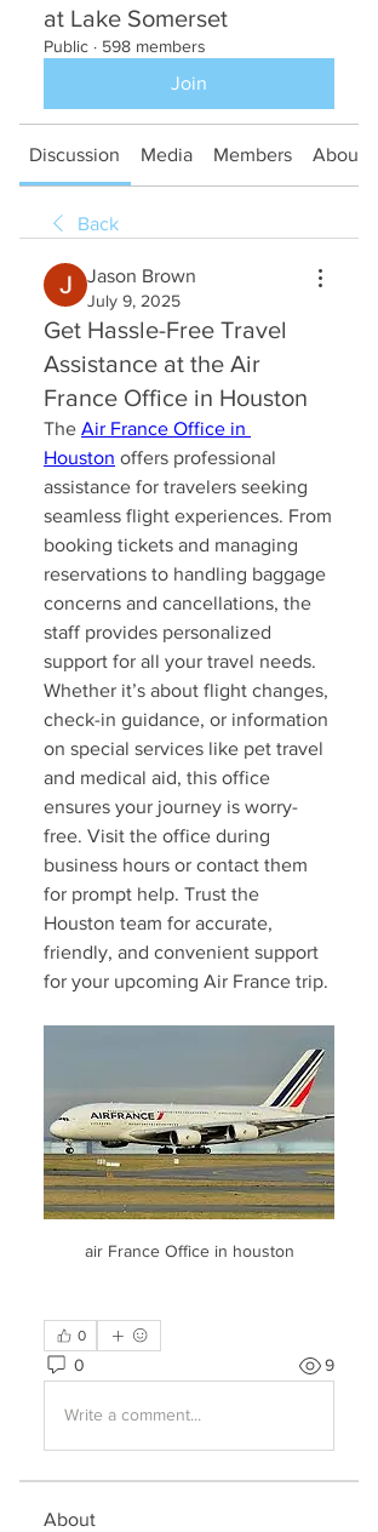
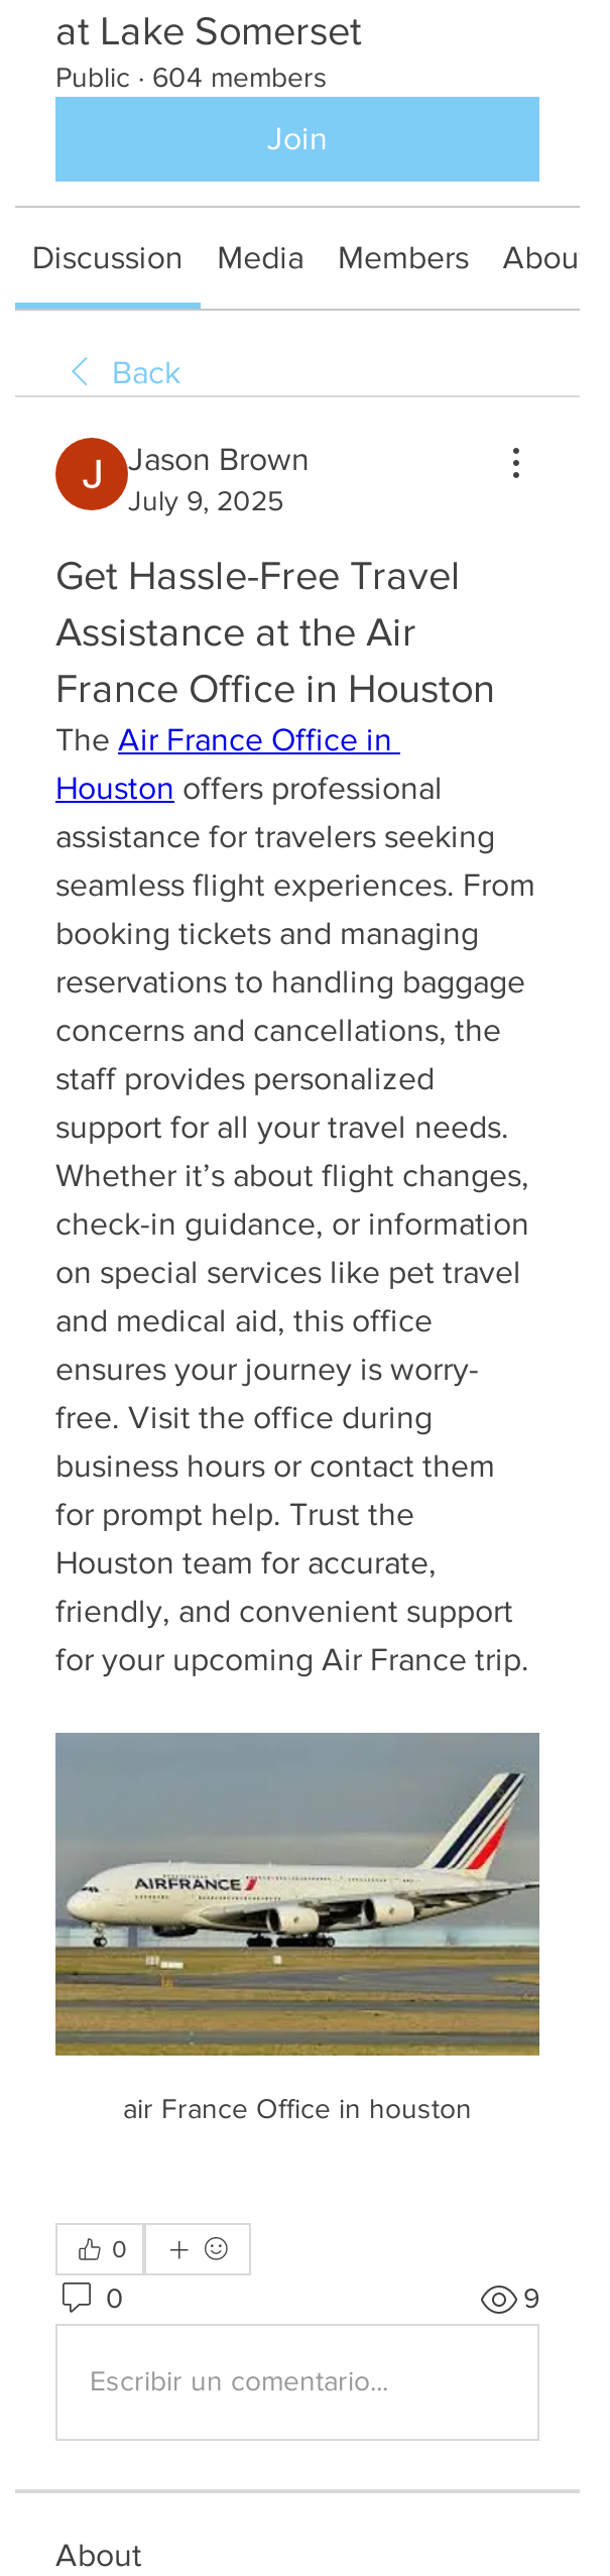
[44,36,206,56] Public · 598 members -> [55,61,328,93] Public · 604 members
[64,1405,201,1424] Write a comment... -> [90,2365,388,2397] Escribir un comentario...

